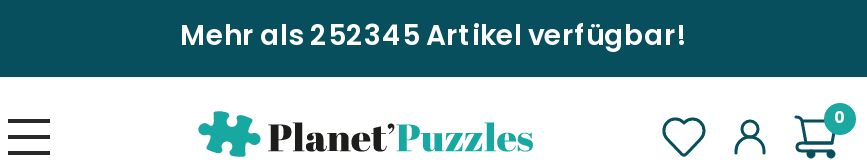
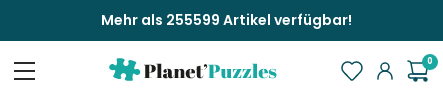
[180,15,684,55] Mehr als 252345 Artikel verfügbar! -> [100,10,351,30] Mehr als 255599 Artikel verfügbar!

